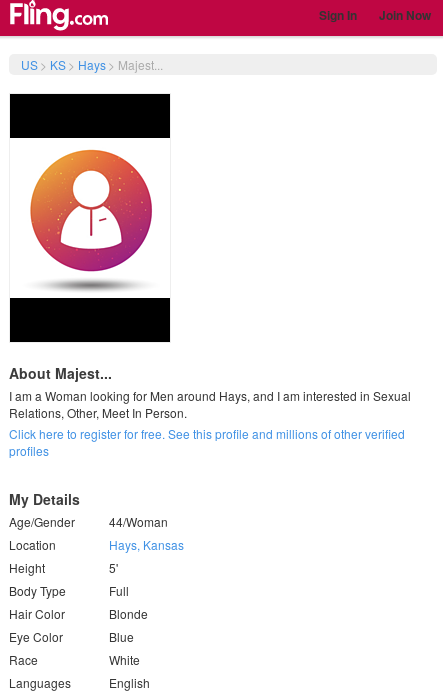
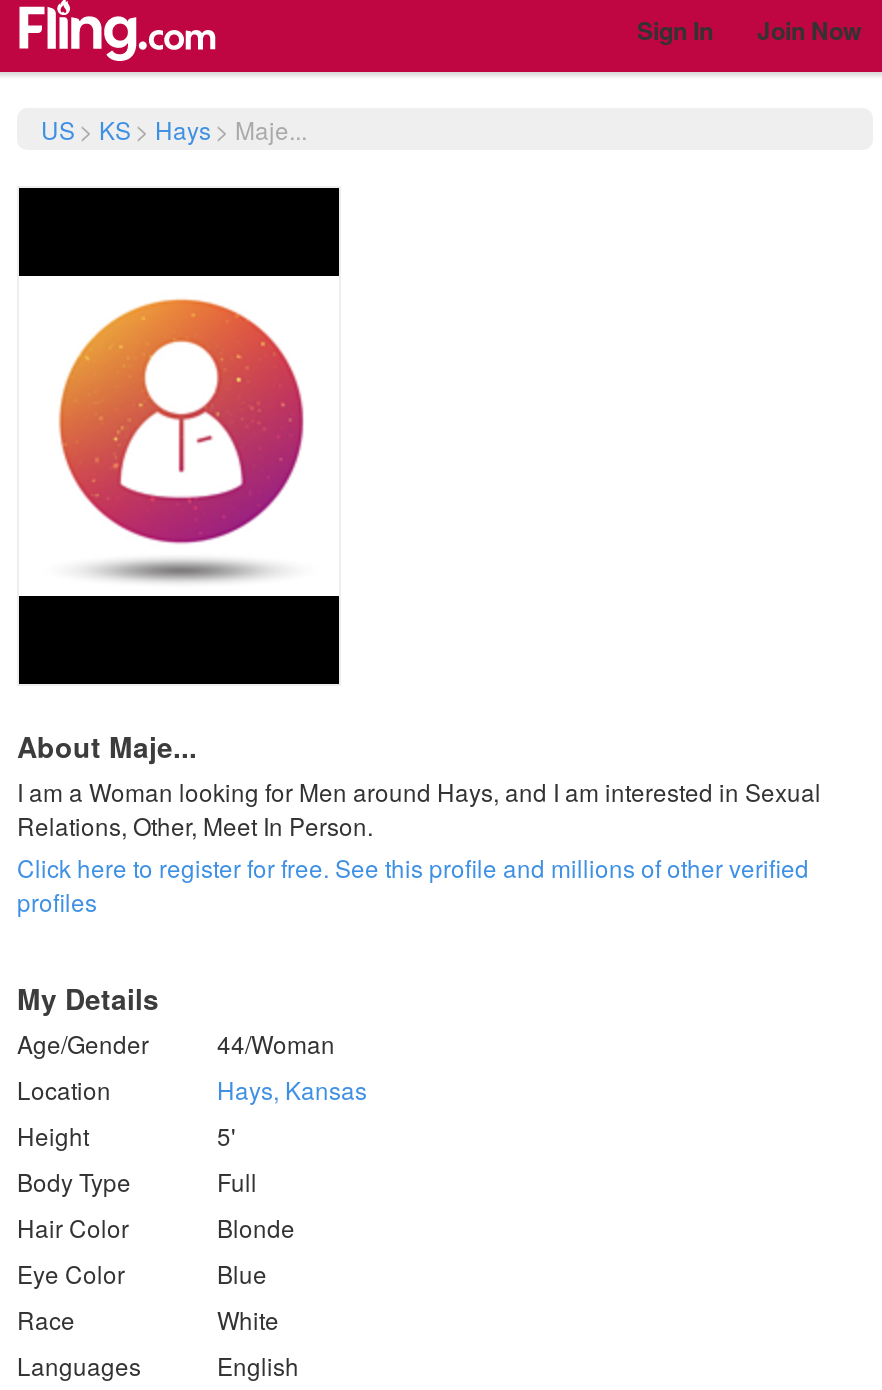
[21,56,163,73] US > KS > Hays > Majest... -> [41,112,307,146] US > KS > Hays > Maje...
[9,363,112,383] About Majest... -> [17,726,197,766] About Maje...

